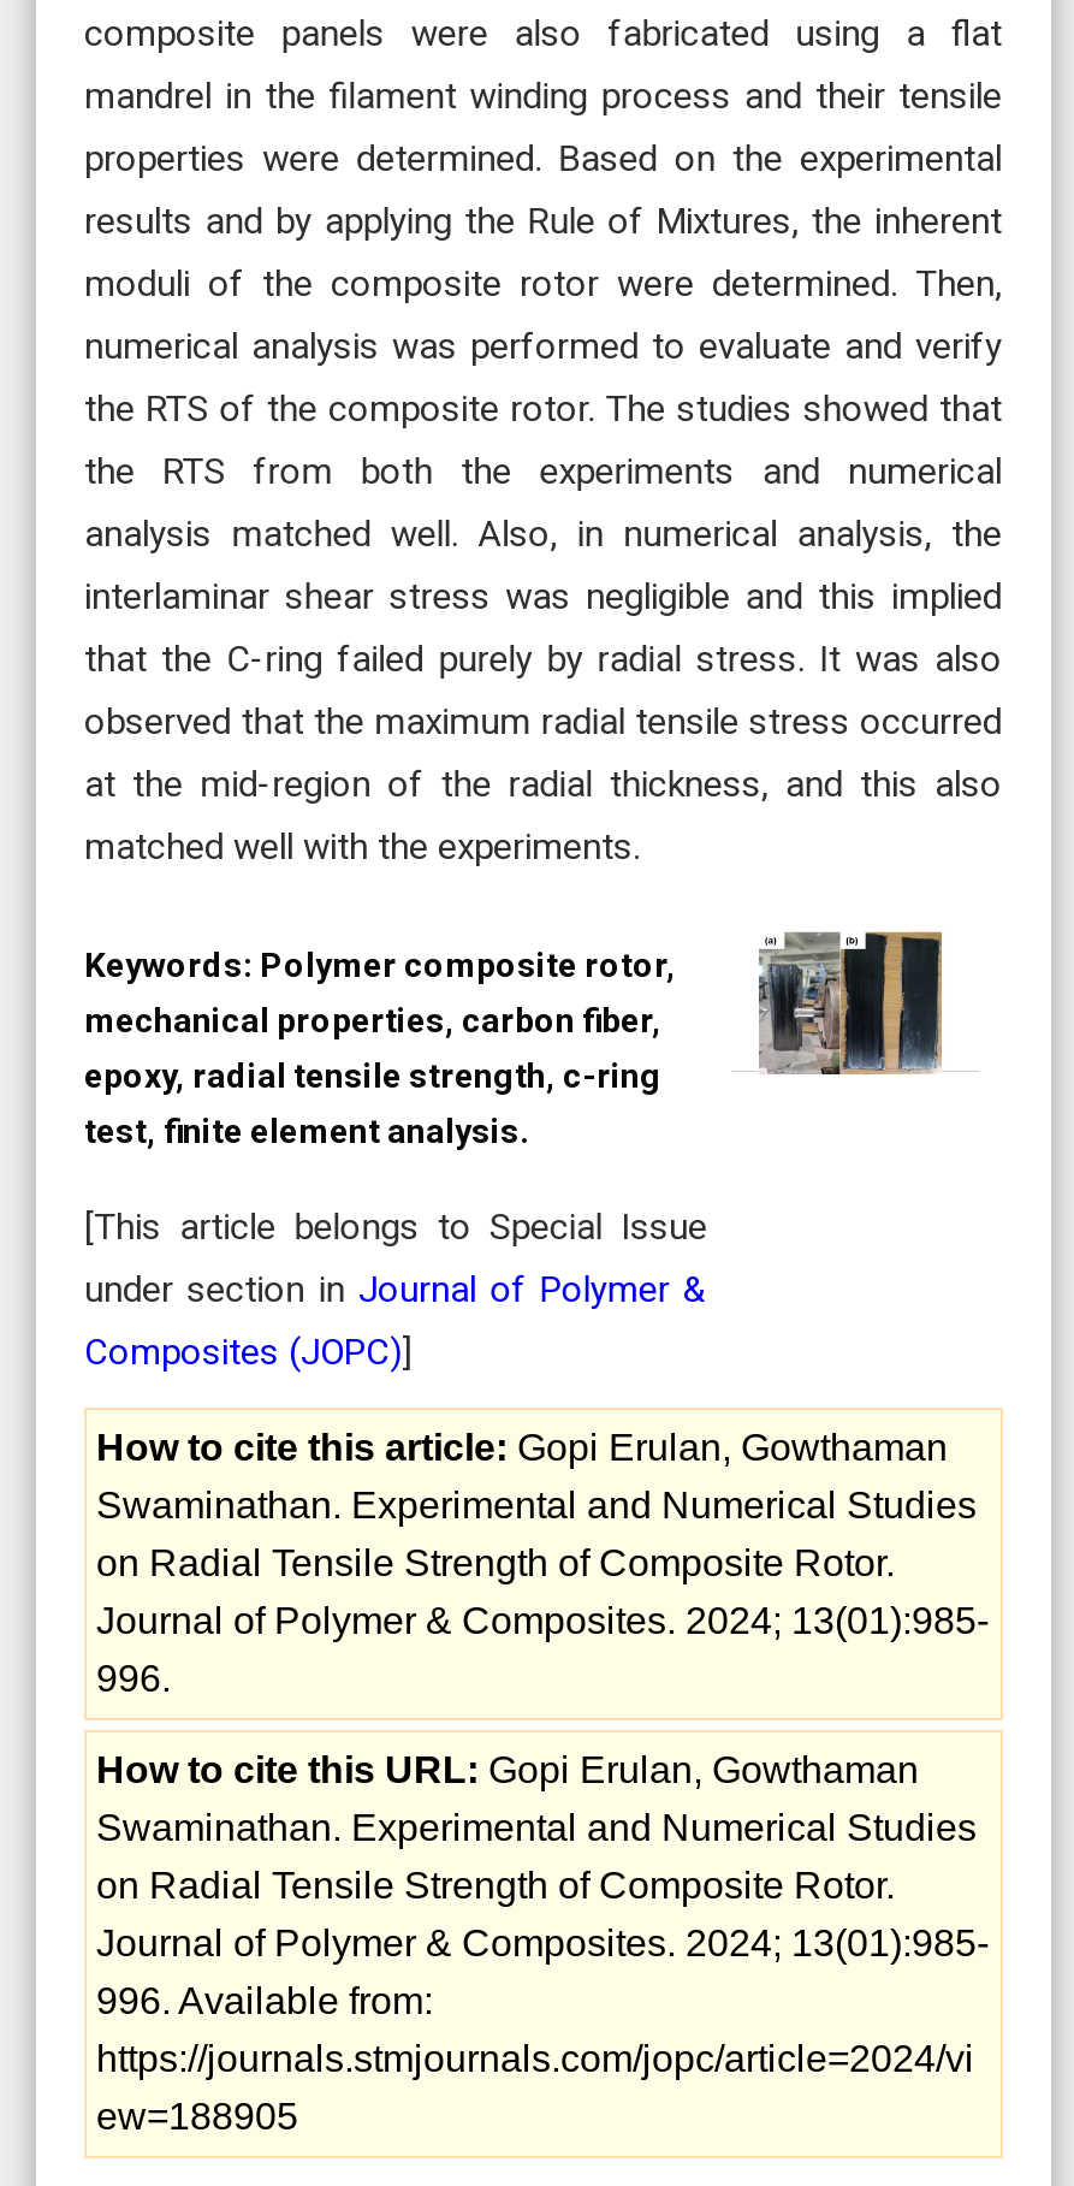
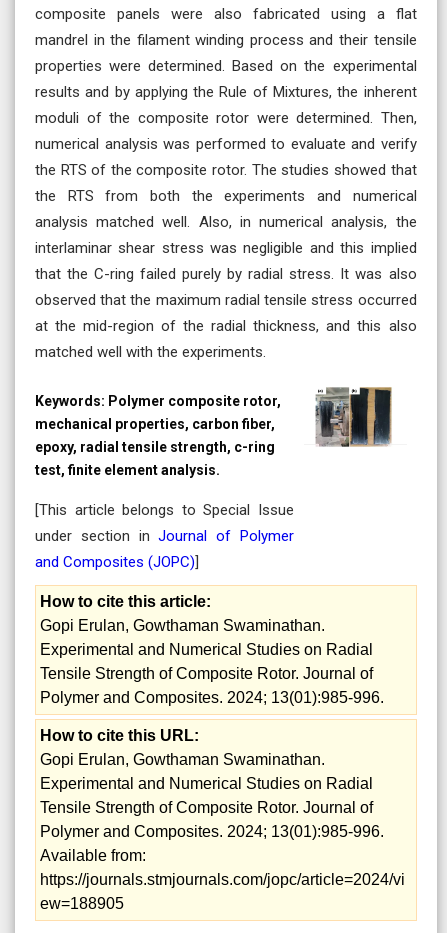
[84,1268,707,1373] under section in Journal of Polymer & | Composites (JOPC)] -> [35,527,294,571] under section in Journal of Polymer | and Composites (JOPC)]
[96,1426,989,1698] How to cite this article: Gopi Erulan, Gowthaman | Swaminathan. Experimental and Numerical Studies | on Radial Tensile Strength of Composite Rotor. | Journal of Polymer & Composites. 2024; 13(01):985- | 996. -> [40,593,384,706] How to cite this article: | Gopi Erulan, Gowthaman Swaminathan. | Experimental and Numerical Studies on Radial | Tensile Strength of Composite Rotor. Journal of | Polymer and Composites. 2024; 13(01):985-996.
[96,1749,989,2021] How to cite this URL: Gopi Erulan, Gowthaman | Swaminathan. Experimental and Numerical Studies | on Radial Tensile Strength of Composite Rotor. | Journal of Polymer & Composites. 2024; 13(01):985- | 996. Available from: -> [40,727,384,864] How to cite this URL: | Gopi Erulan, Gowthaman Swaminathan. | Experimental and Numerical Studies on Radial | Tensile Strength of Composite Rotor. Journal of | Polymer and Composites. 2024; 13(01):985-996. | Available from:

